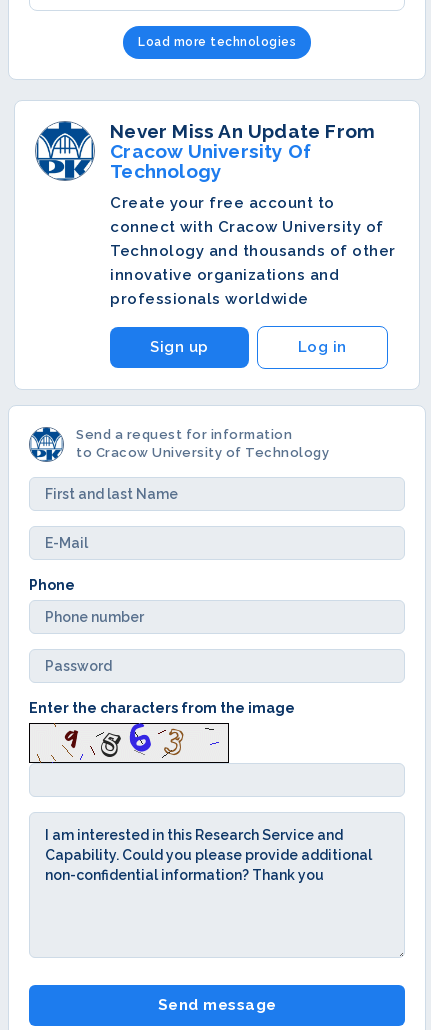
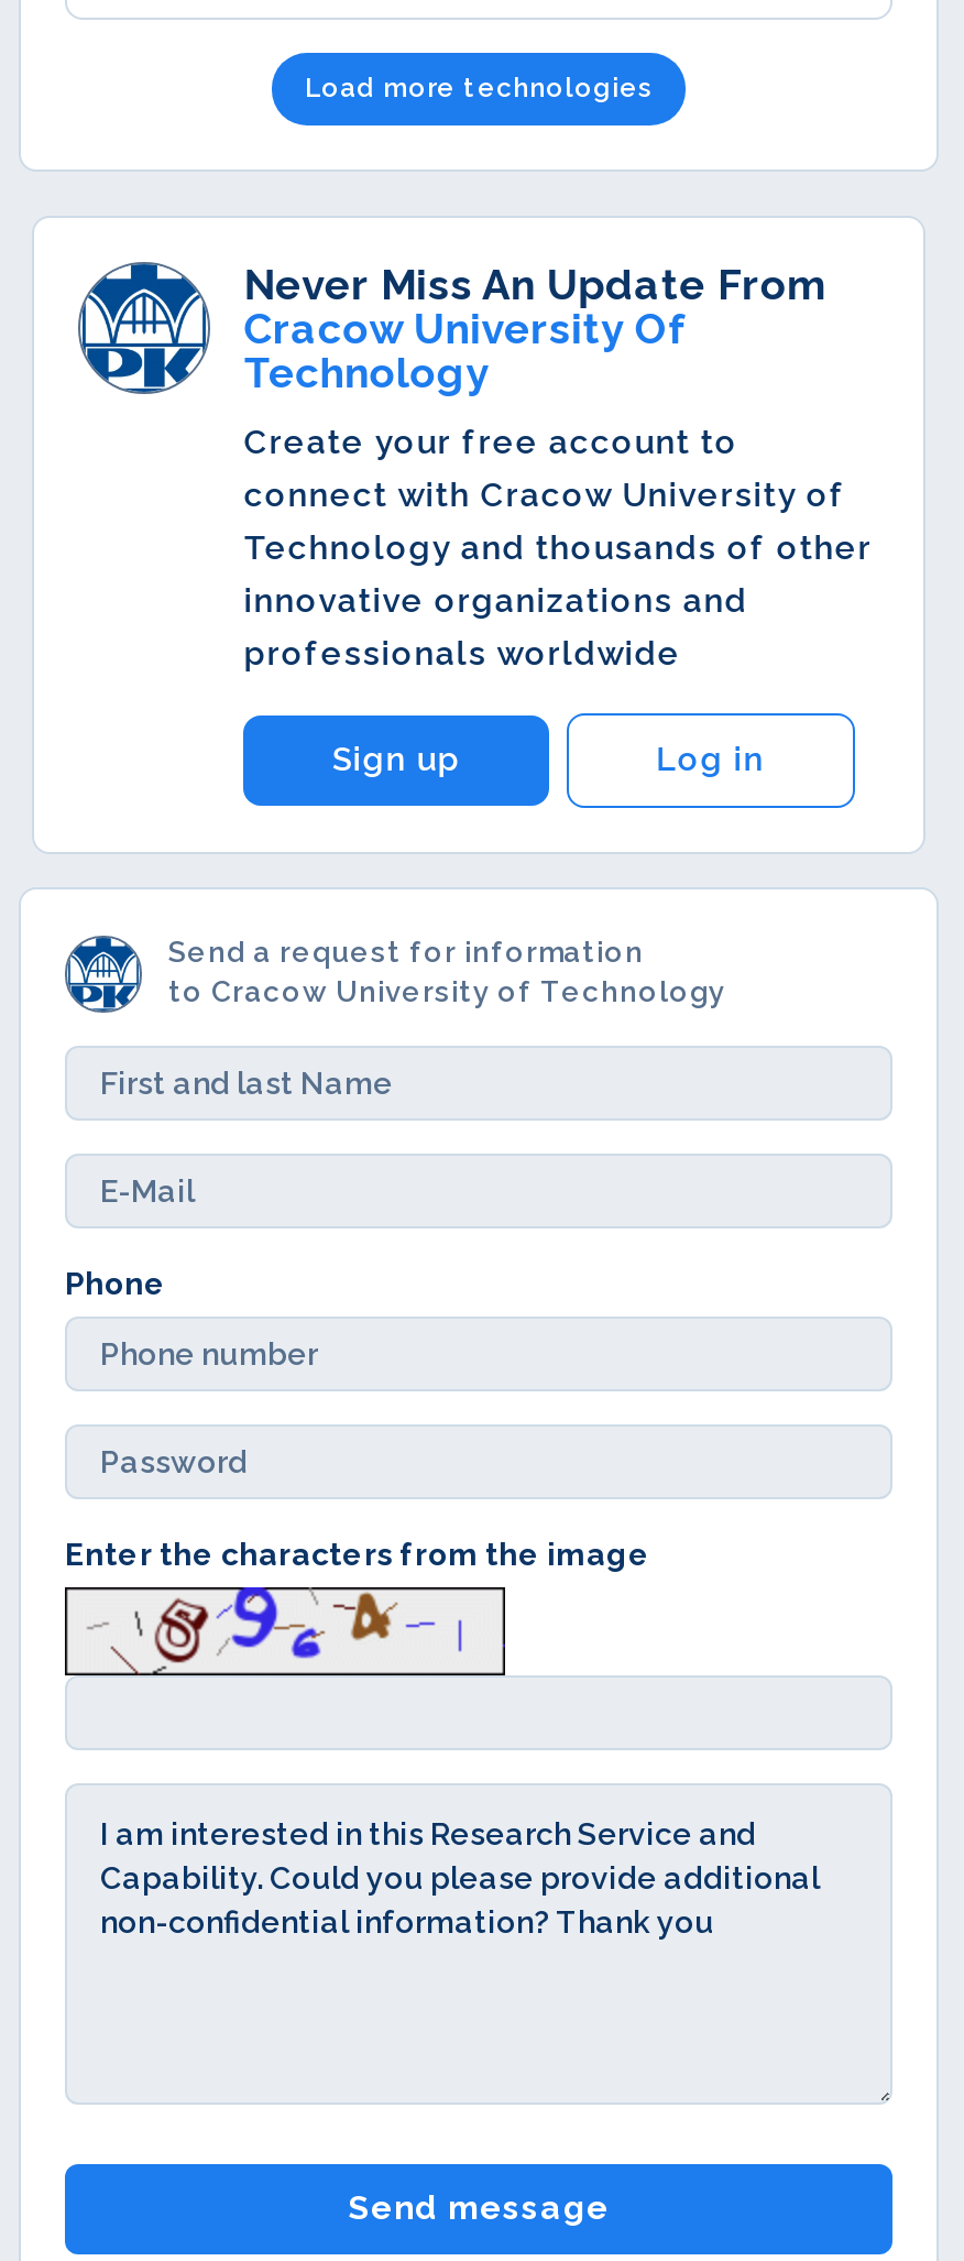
[51,722,196,763] [image] -> [87,1585,435,1675] [image]

